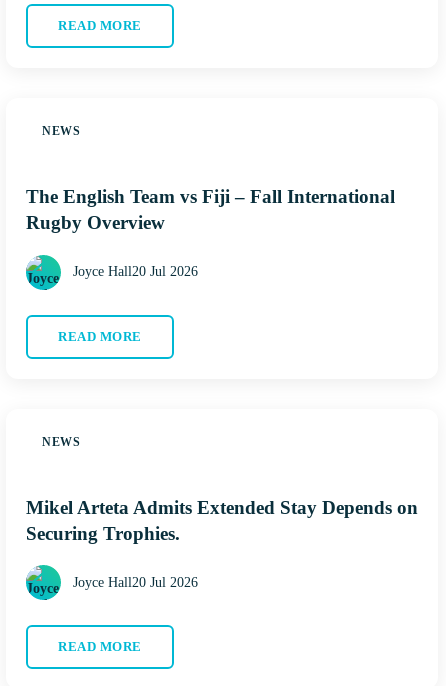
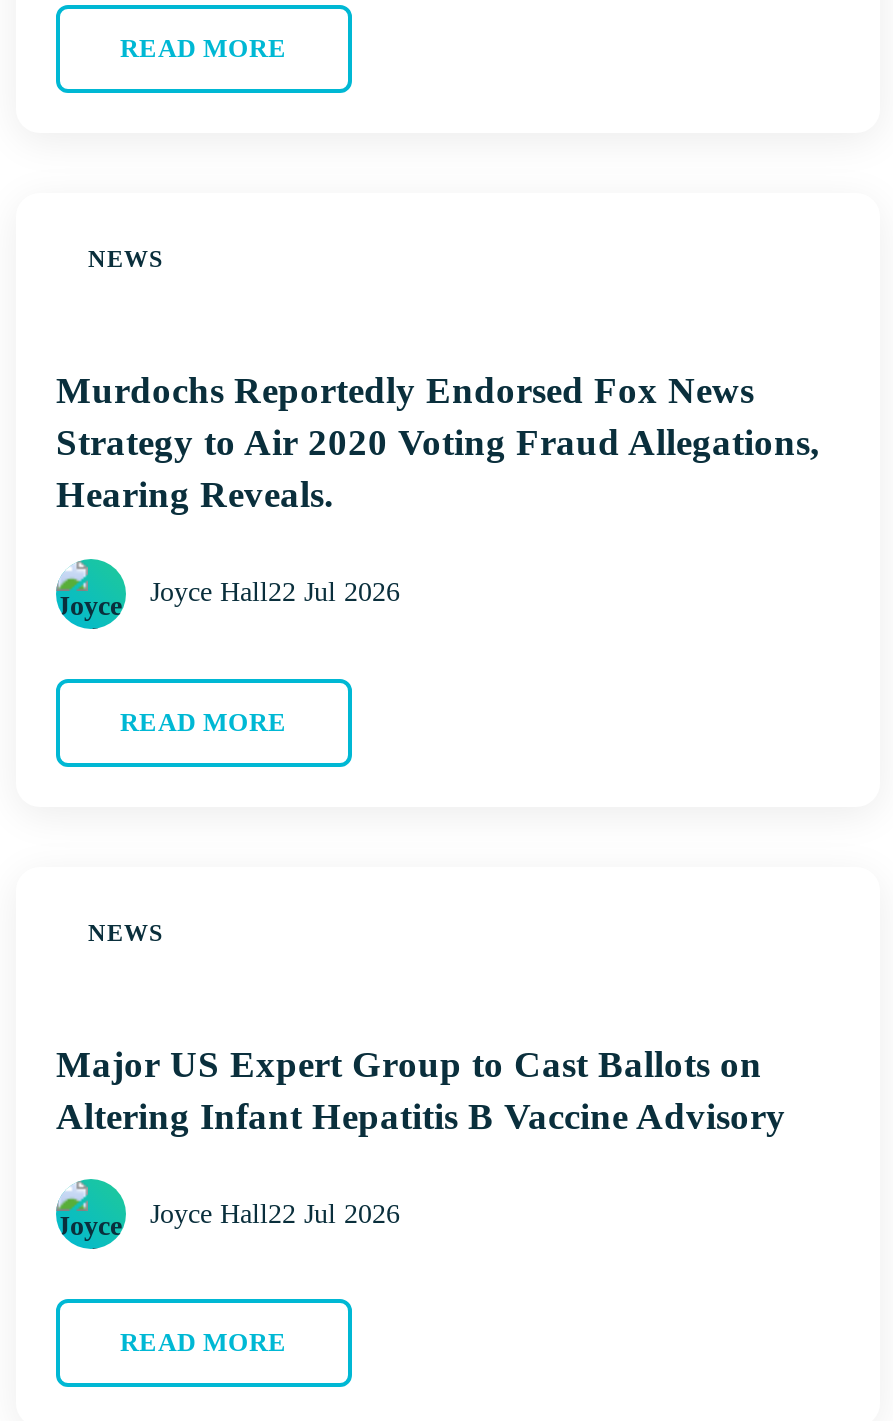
[26,186,395,233] The English Team vs Fiji – Fall International | Rugby Overview -> [56,369,820,515] Murdochs Reportedly Endorsed Fox News | Strategy to Air 2020 Voting Fraud Allegations, | Hearing Reveals.
[73,264,198,279] Joyce Hall20 Jul 2026 -> [150,578,400,608] Joyce Hall22 Jul 2026
[26,497,418,544] Mikel Arteta Admits Extended Stay Depends on | Securing Trophies. -> [56,1042,786,1136] Major US Expert Group to Cast Ballots on | Altering Infant Hepatitis B Vaccine Advisory
[73,575,198,590] Joyce Hall20 Jul 2026 -> [150,1199,400,1229] Joyce Hall22 Jul 2026

